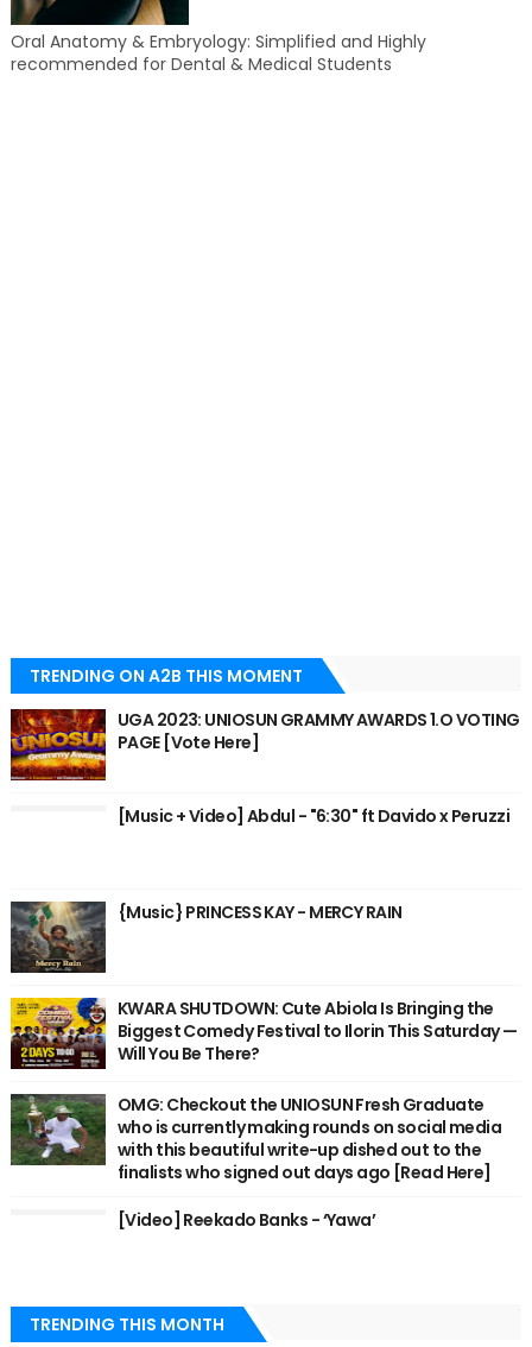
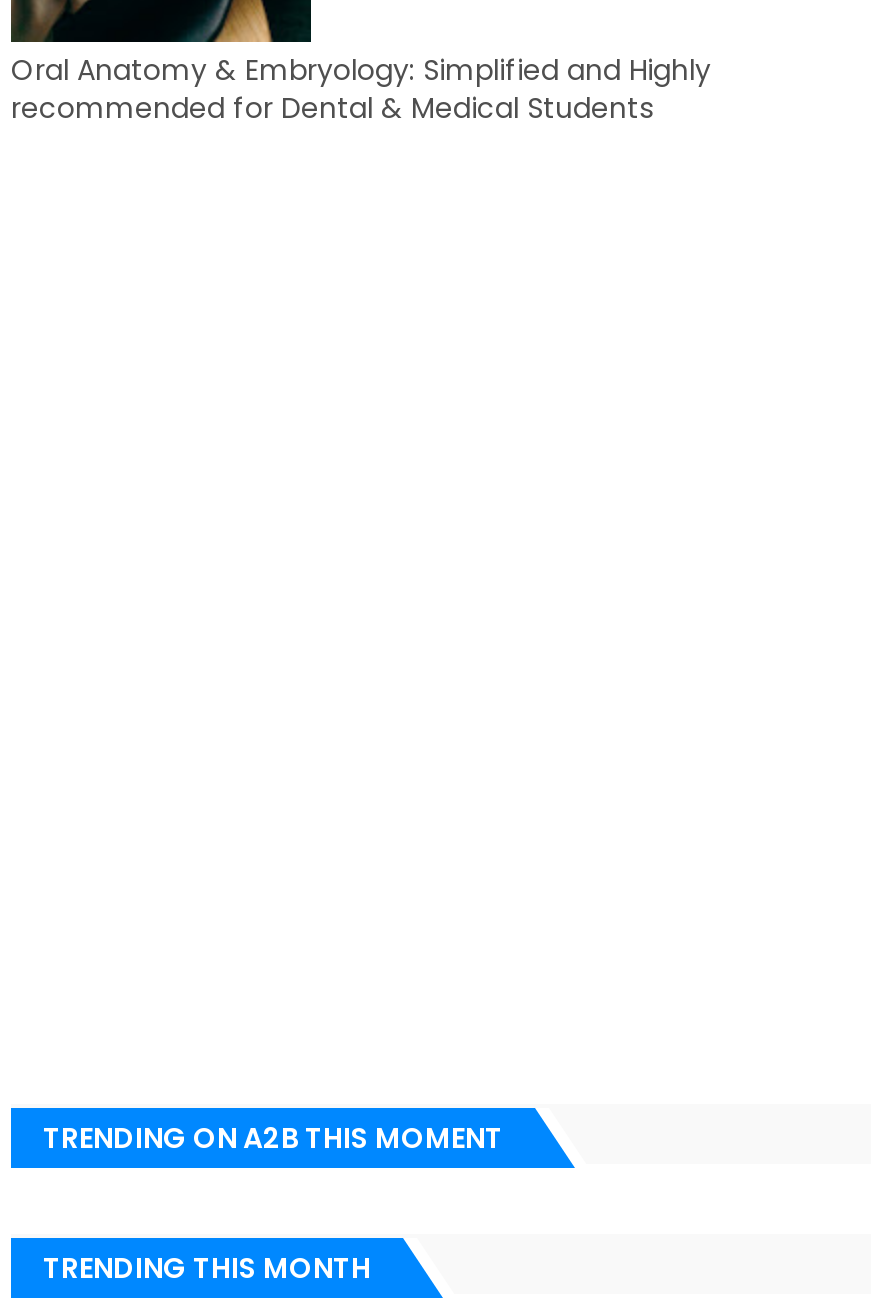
[9,708,519,828] [image] | UGA 2023: UNIOSUN GRAMMY AWARDS 1.O VOTING | PAGE [Vote Here] | [Music + Video] Abdul - "6:30" ft Davido x Peruzzi -> none
[9,900,402,974] [image] | {Music} PRINCESS KAY - MERCY RAIN -> none
[9,997,517,1232] [image] | KWARA SHUTDOWN: Cute Abiola Is Bringing the | Biggest Comedy Festival to Ilorin This Saturday — | Will You Be There? | OMG: Checkout the UNIOSUN Fresh Graduate | who is currently making rounds on social media | with this beautiful write-up dished out to the | finalists who signed out days ago [Read Here] | [Video] Reekado Banks - ‘Yawa’ -> none
[9,1093,101,1166] [image] -> none

